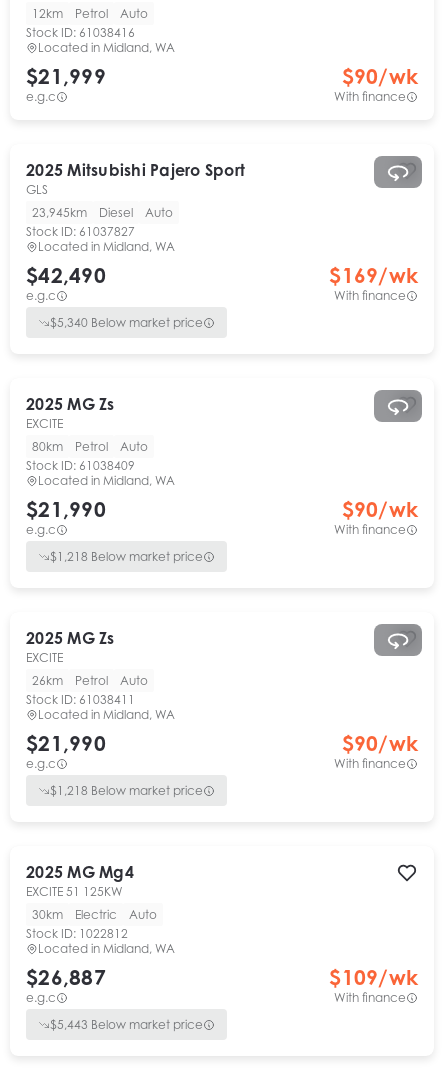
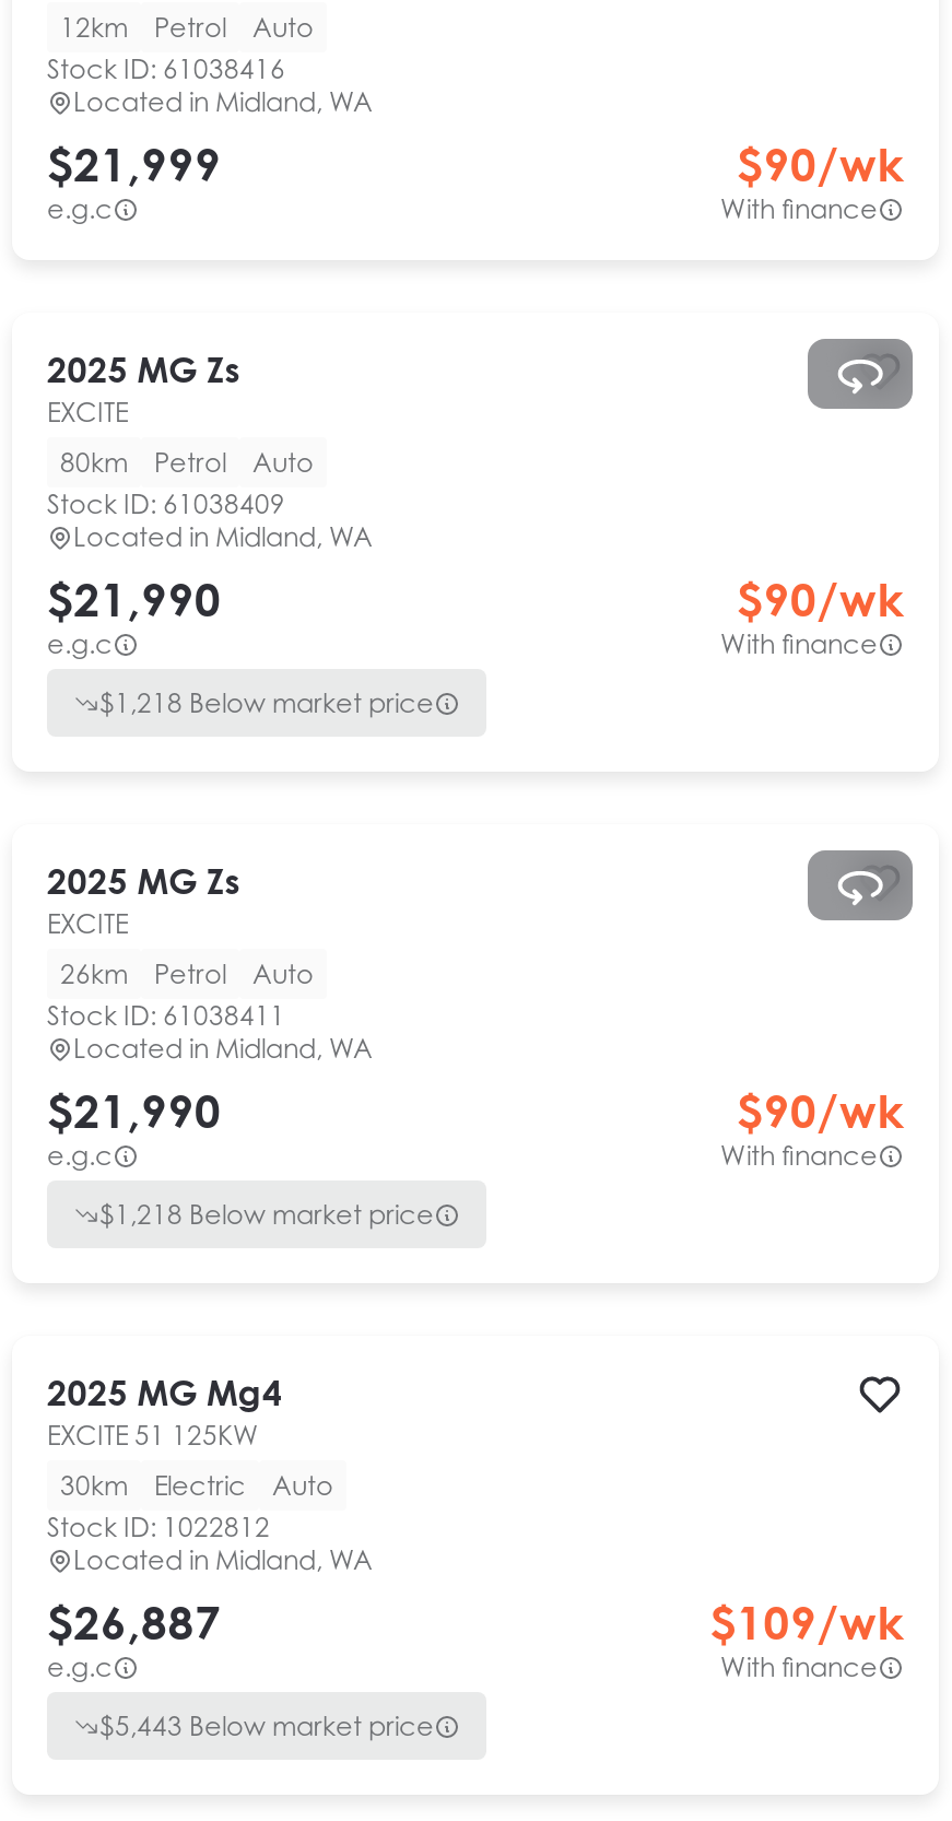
[26,160,245,303] 2025 Mitsubishi Pajero Sport | GLS | 23,945km | Diesel | Auto | Stock ID: 61037827 | Located in Midland, WA | $42,490 | e.g.c -> none
[50,262,418,330] $169/wk | With finance | $5,340 Below market price -> none

